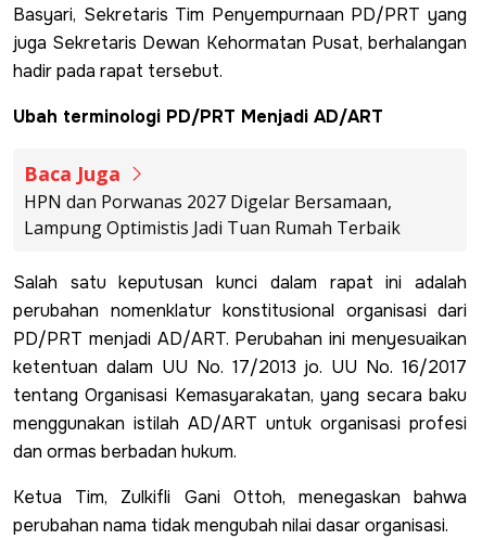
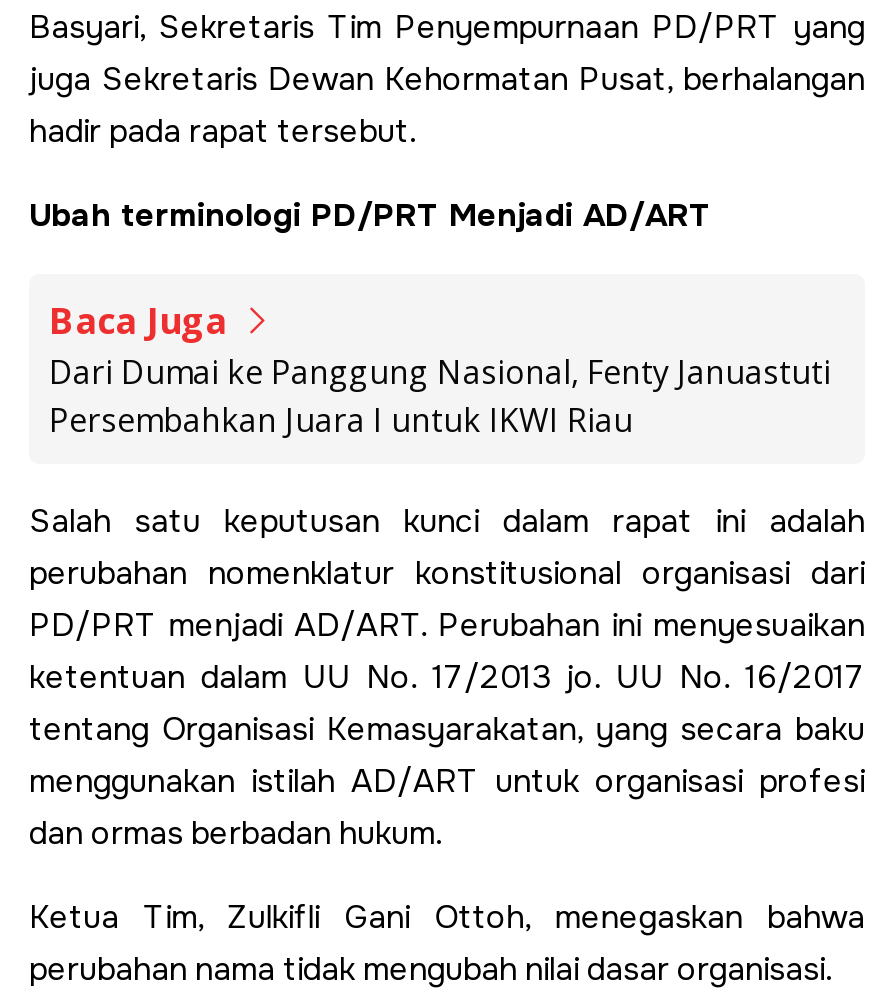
[24,190,401,240] HPN dan Porwanas 2027 Digelar Bersamaan, | Lampung Optimistis Jadi Tuan Rumah Terbaik -> [49,350,831,442] Dari Dumai ke Panggung Nasional, Fenty Januastuti | Persembahkan Juara I untuk IKWI Riau

